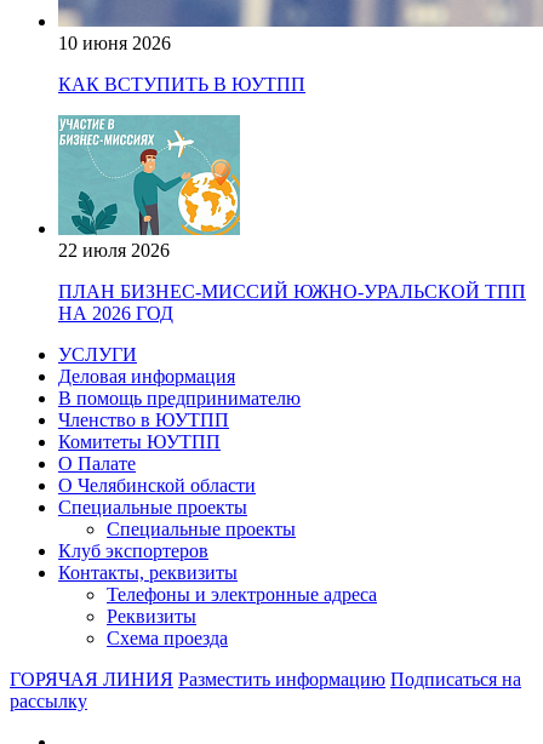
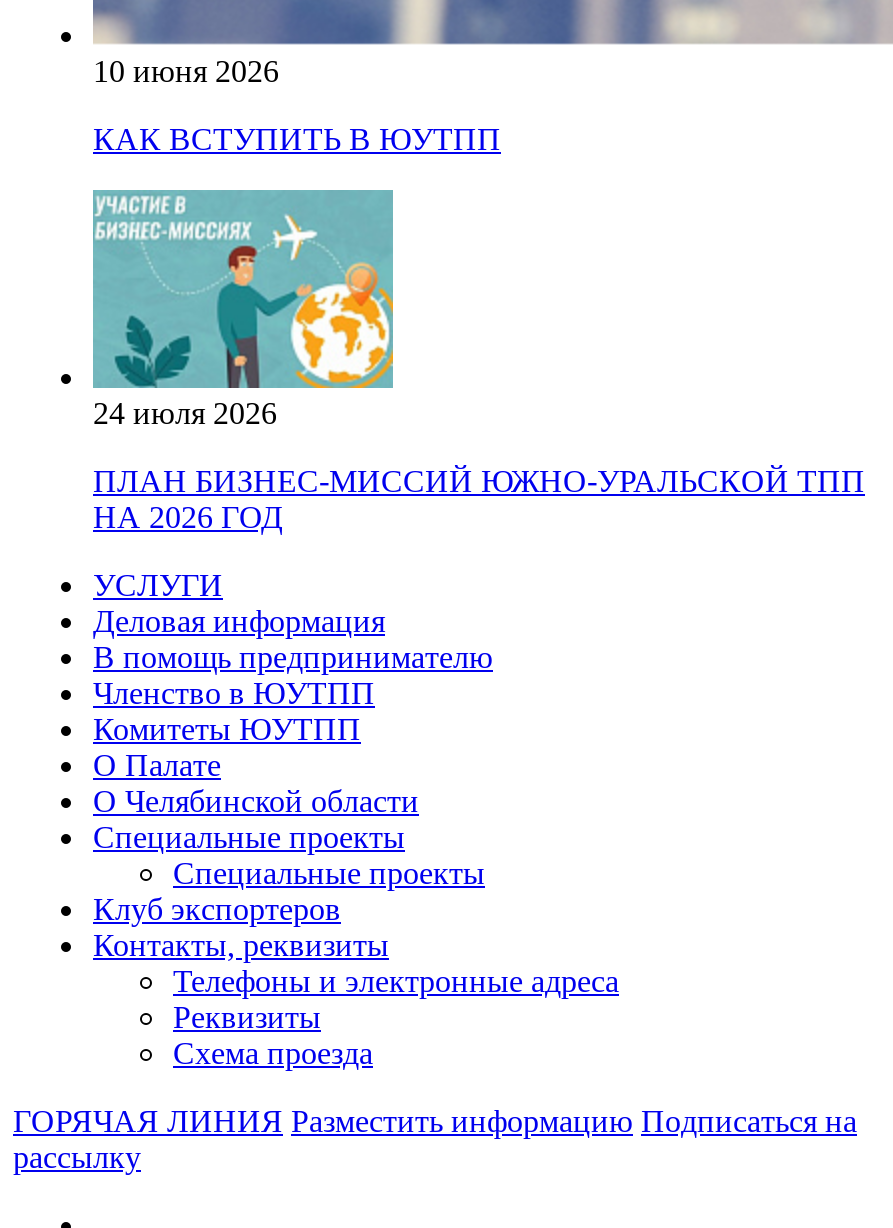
[58,240,170,261] 22 июля 2026 -> [93,396,277,430] 24 июля 2026

